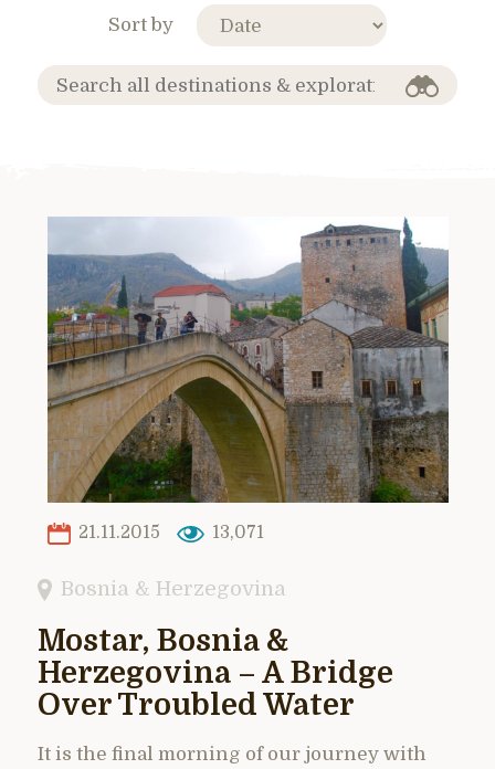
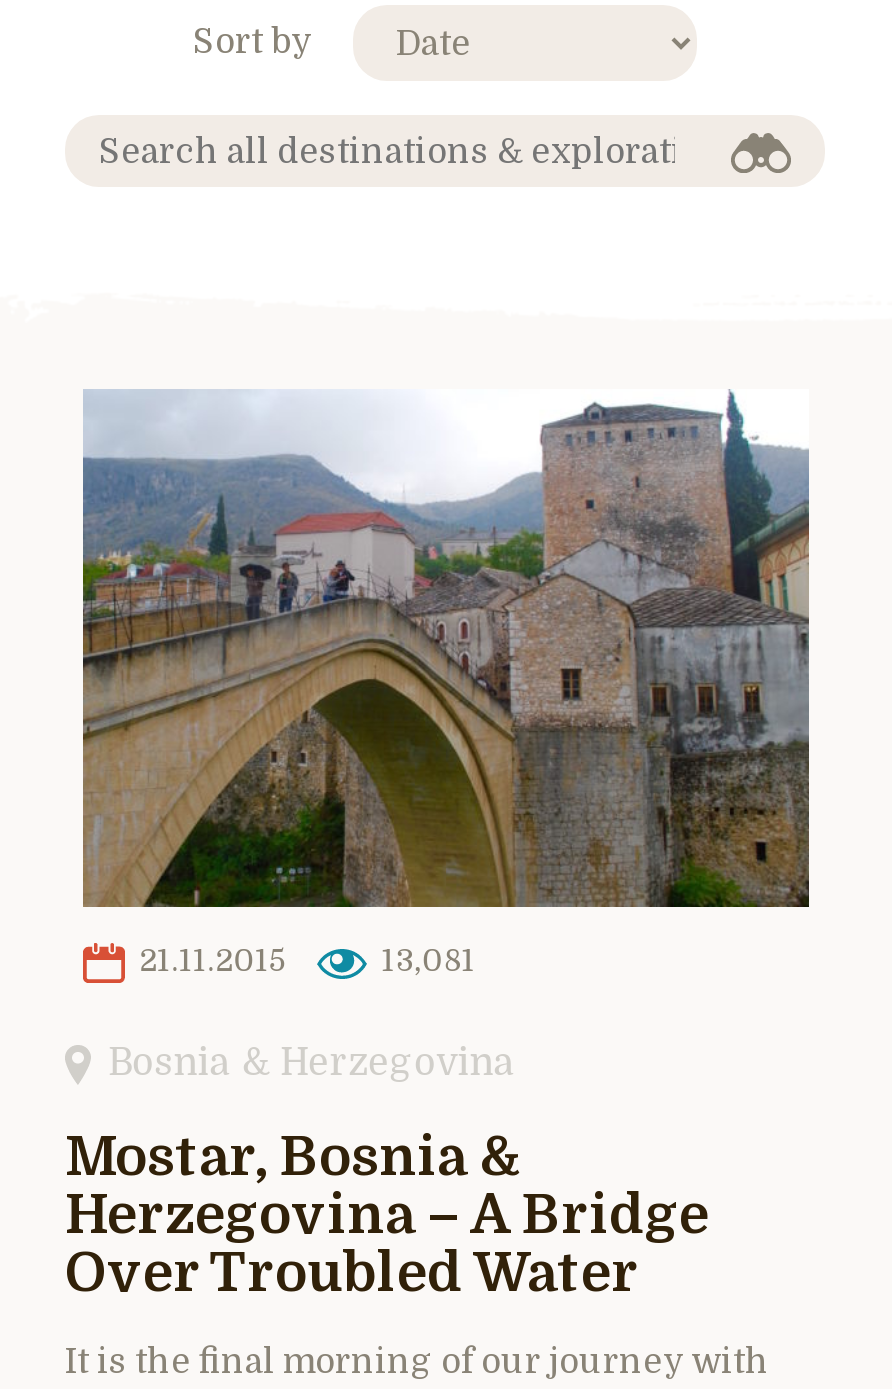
[208,523,265,543] 13,071 -> [374,944,476,980] 13,081

